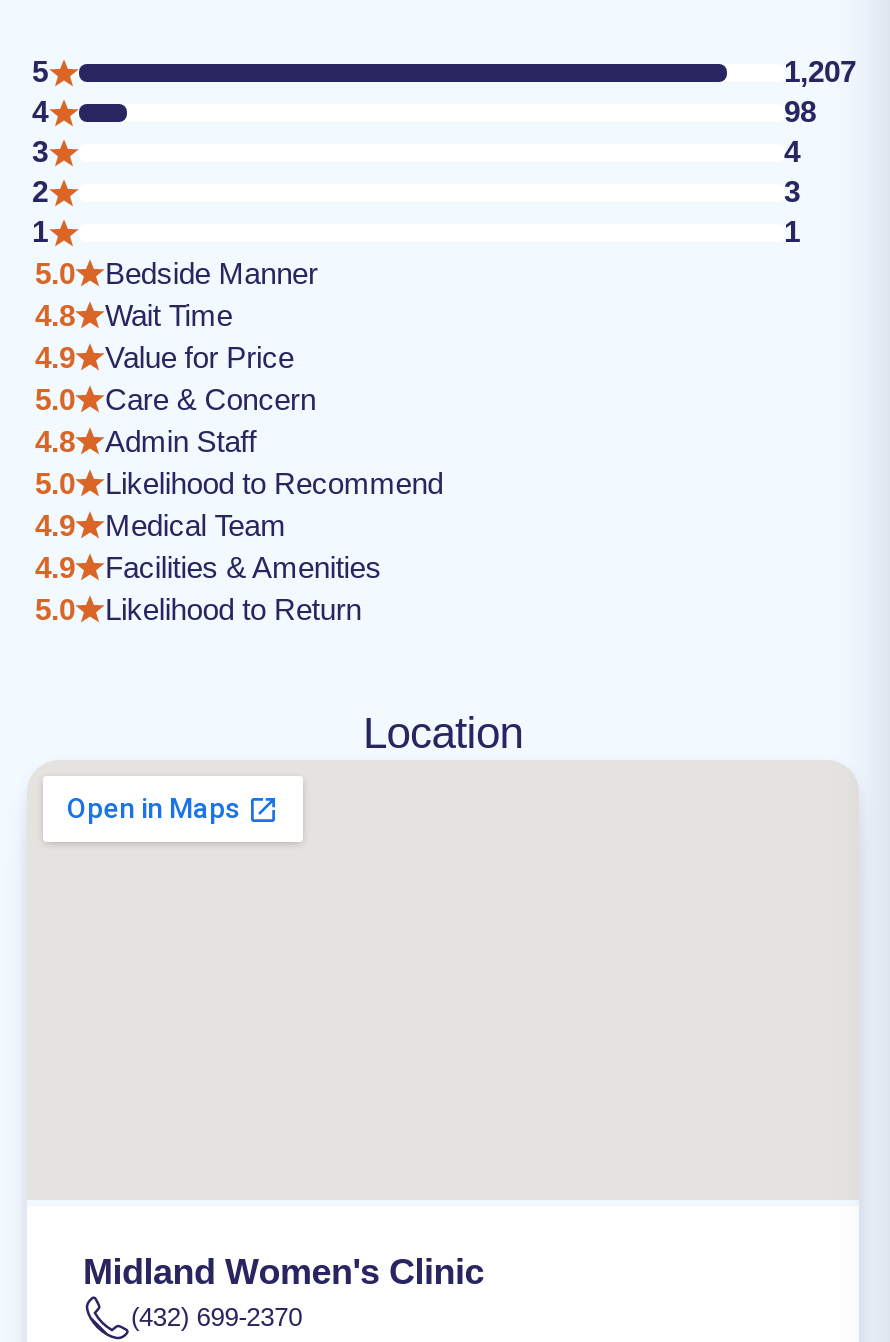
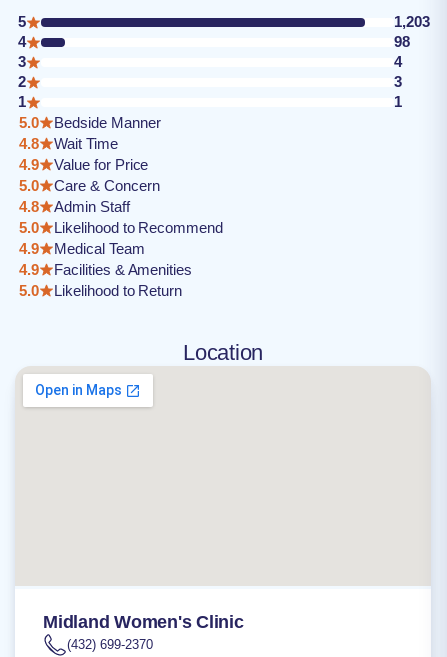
[784,54,856,88] 1,207 -> [393,13,429,30] 1,203

